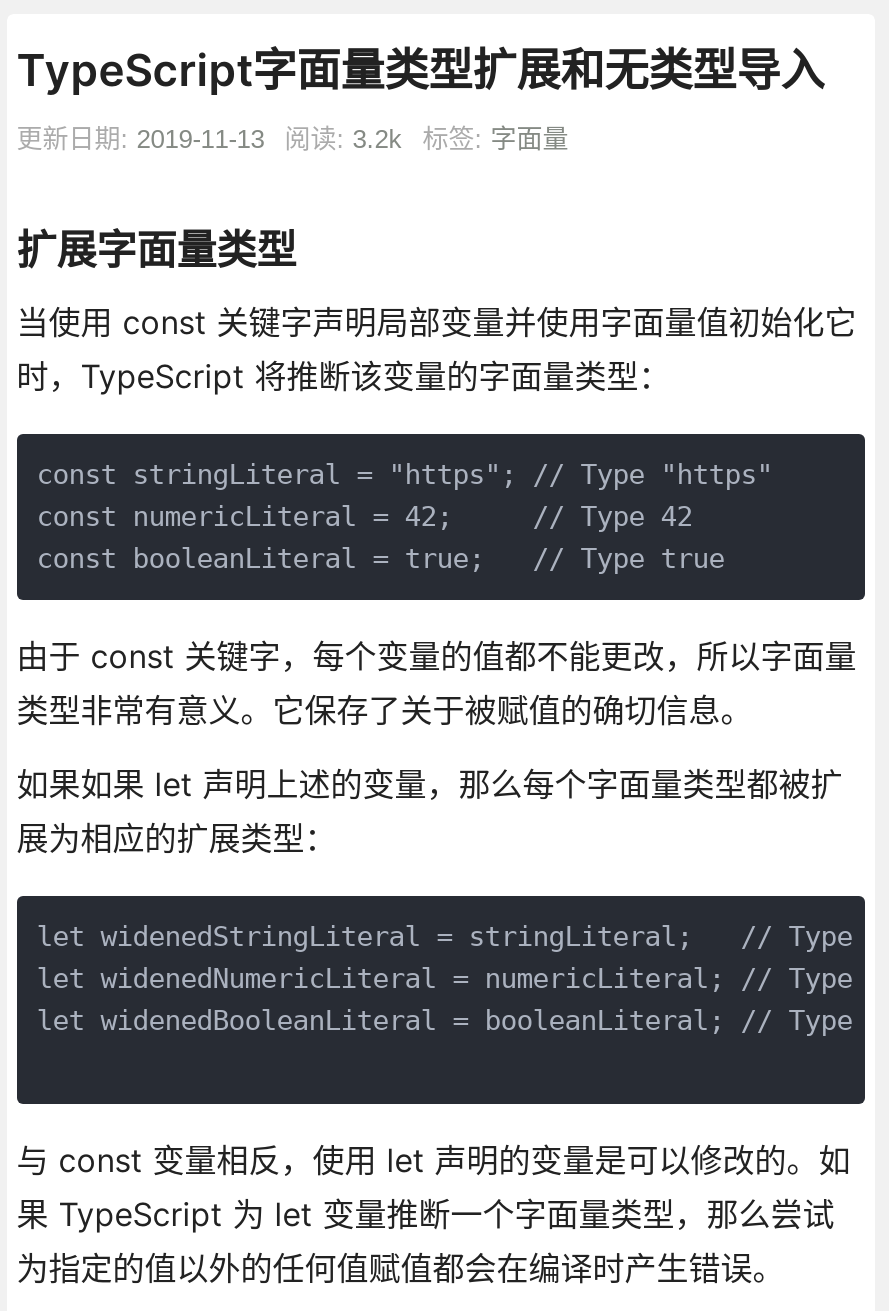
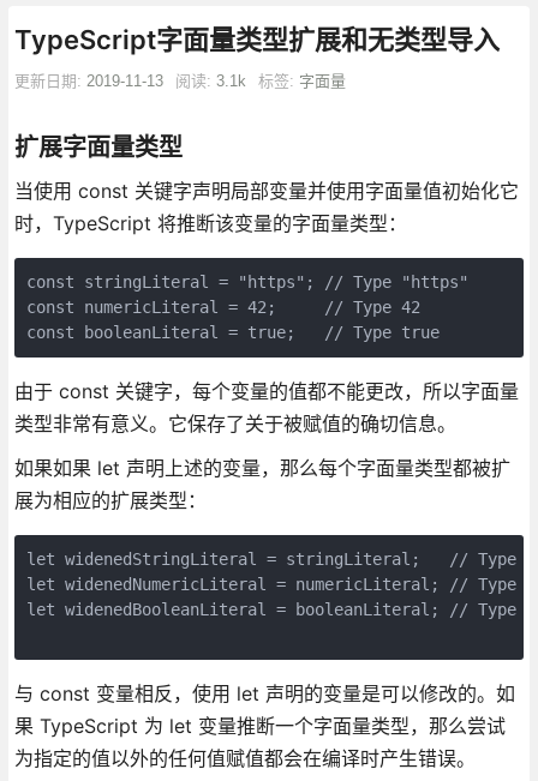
[16,124,568,154] 更新日期: 2019-11-13 阅读: 3.2k 标签:字面量 -> [14,72,345,90] 更新日期: 2019-11-13 阅读: 3.1k 标签:字面量

